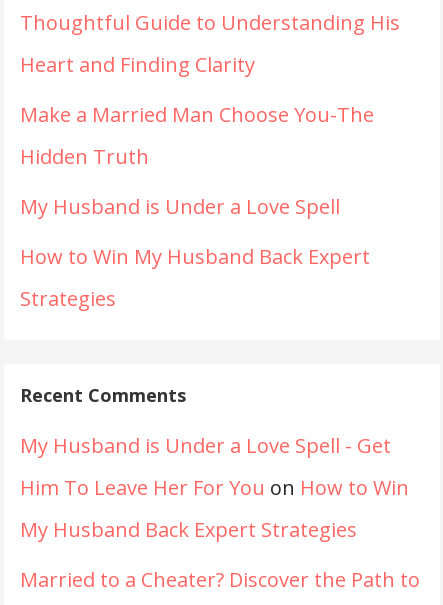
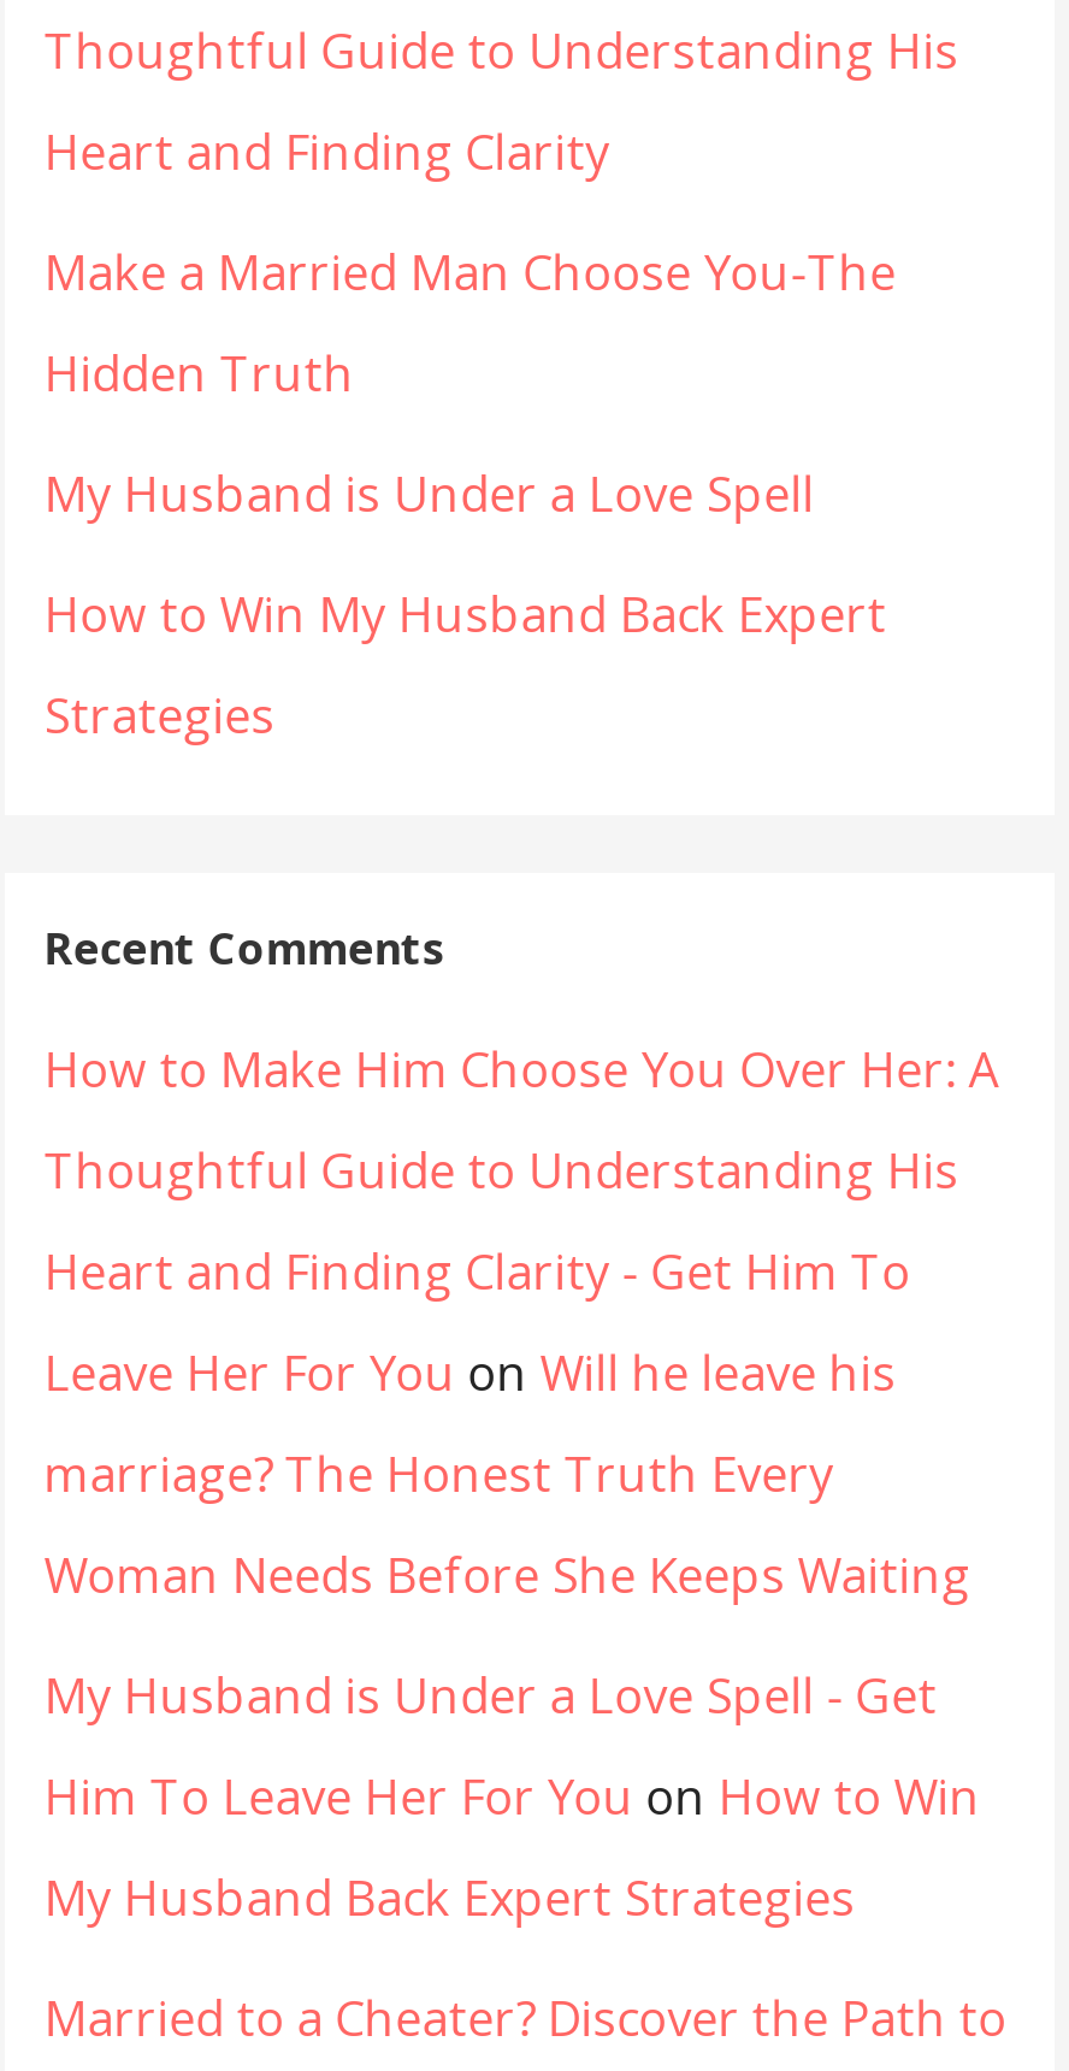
none -> [44,1035,1000,1606] How to Make Him Choose You Over Her: A | Thoughtful Guide to Understanding His | Heart and Finding Clarity - Get Him To | Leave Her For You on Will he leave his | marriage? The Honest Truth Every | Woman Needs Before She Keeps Waiting

